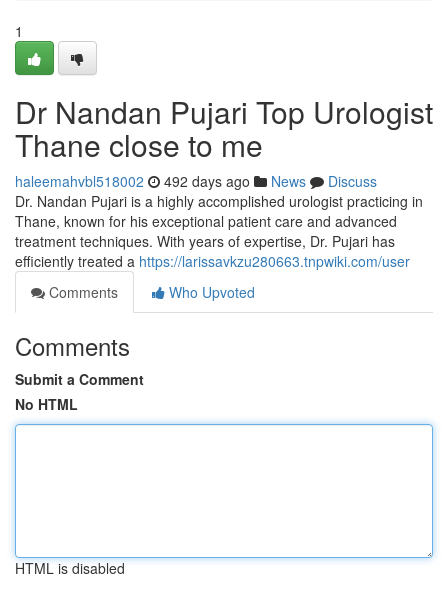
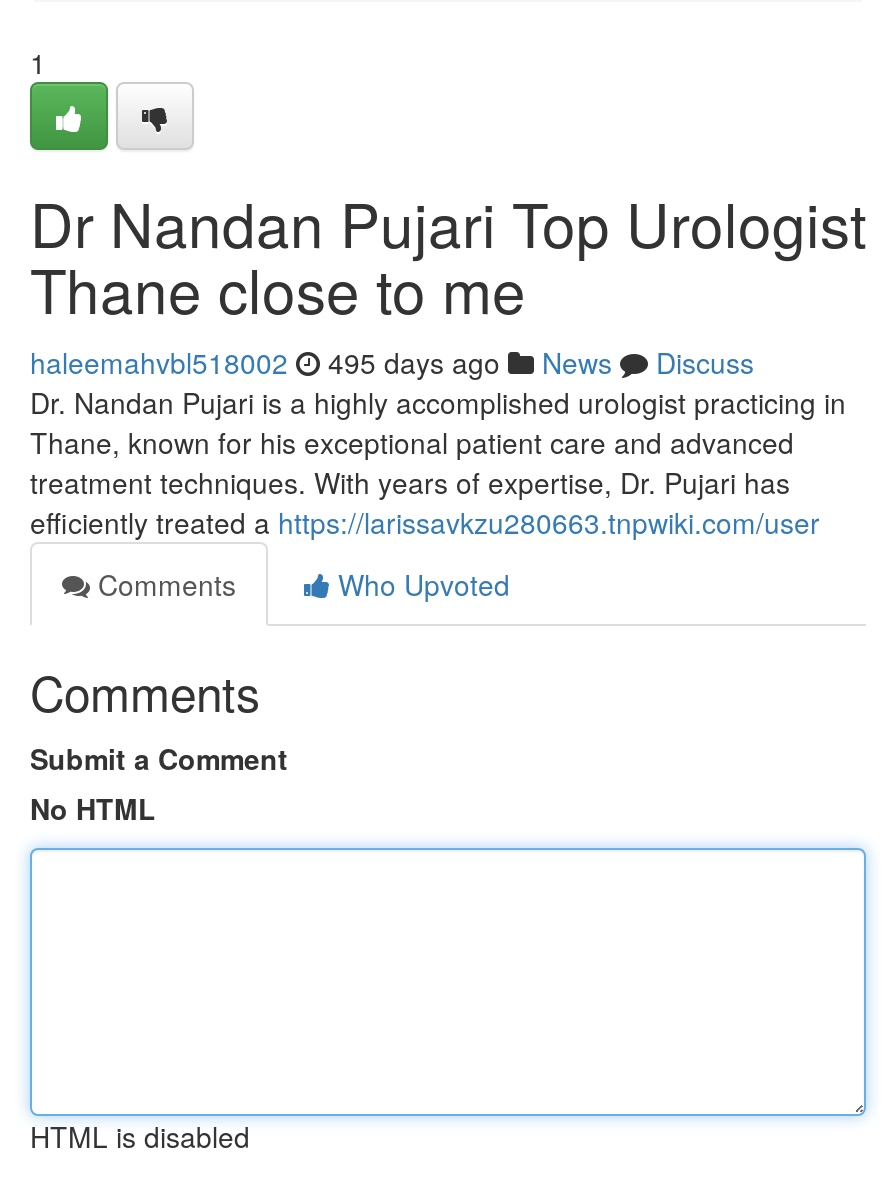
[15,171,377,191] haleemahvbl518002 492 days ago News Discuss -> [30,342,754,382] haleemahvbl518002 495 days ago News Discuss

